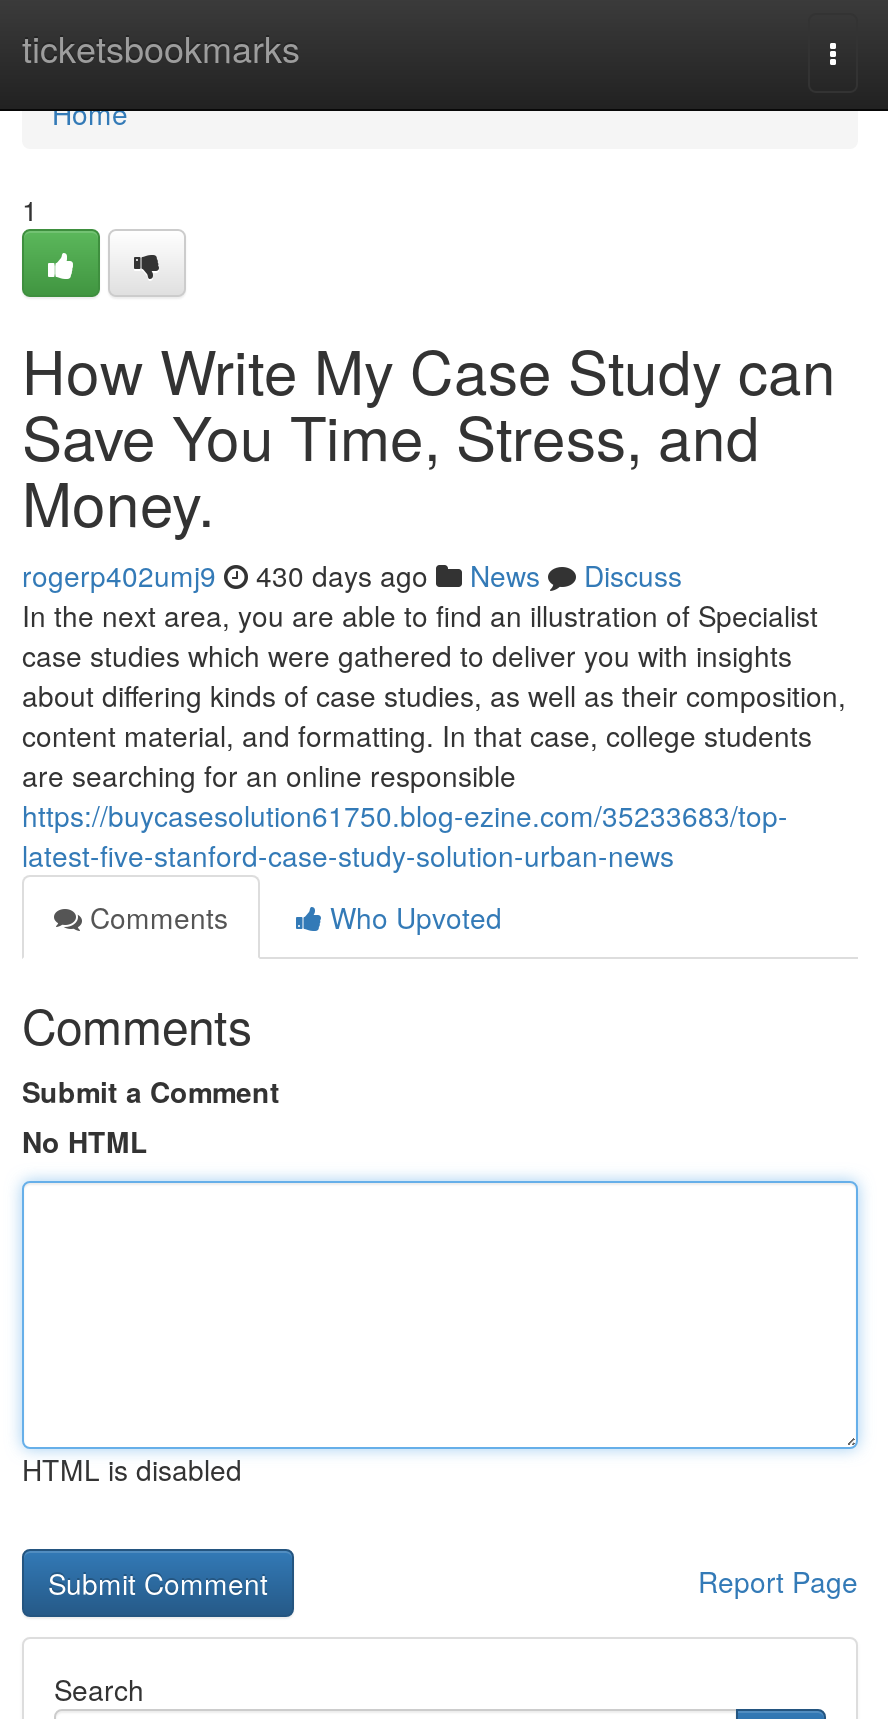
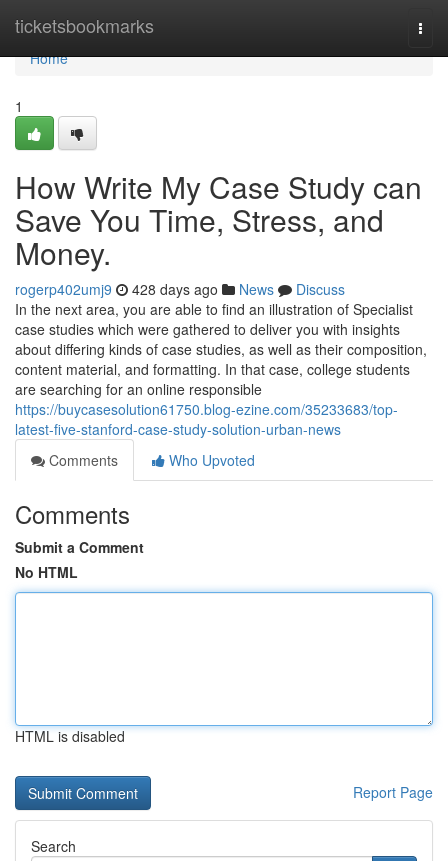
[22,555,682,595] rogerp402umj9 430 days ago News Discuss -> [15,279,345,299] rogerp402umj9 428 days ago News Discuss

